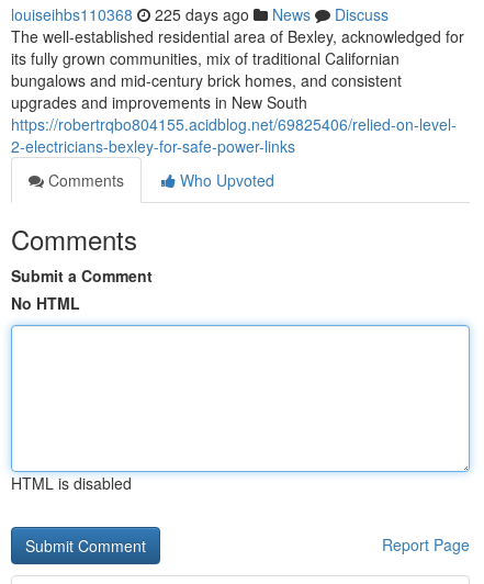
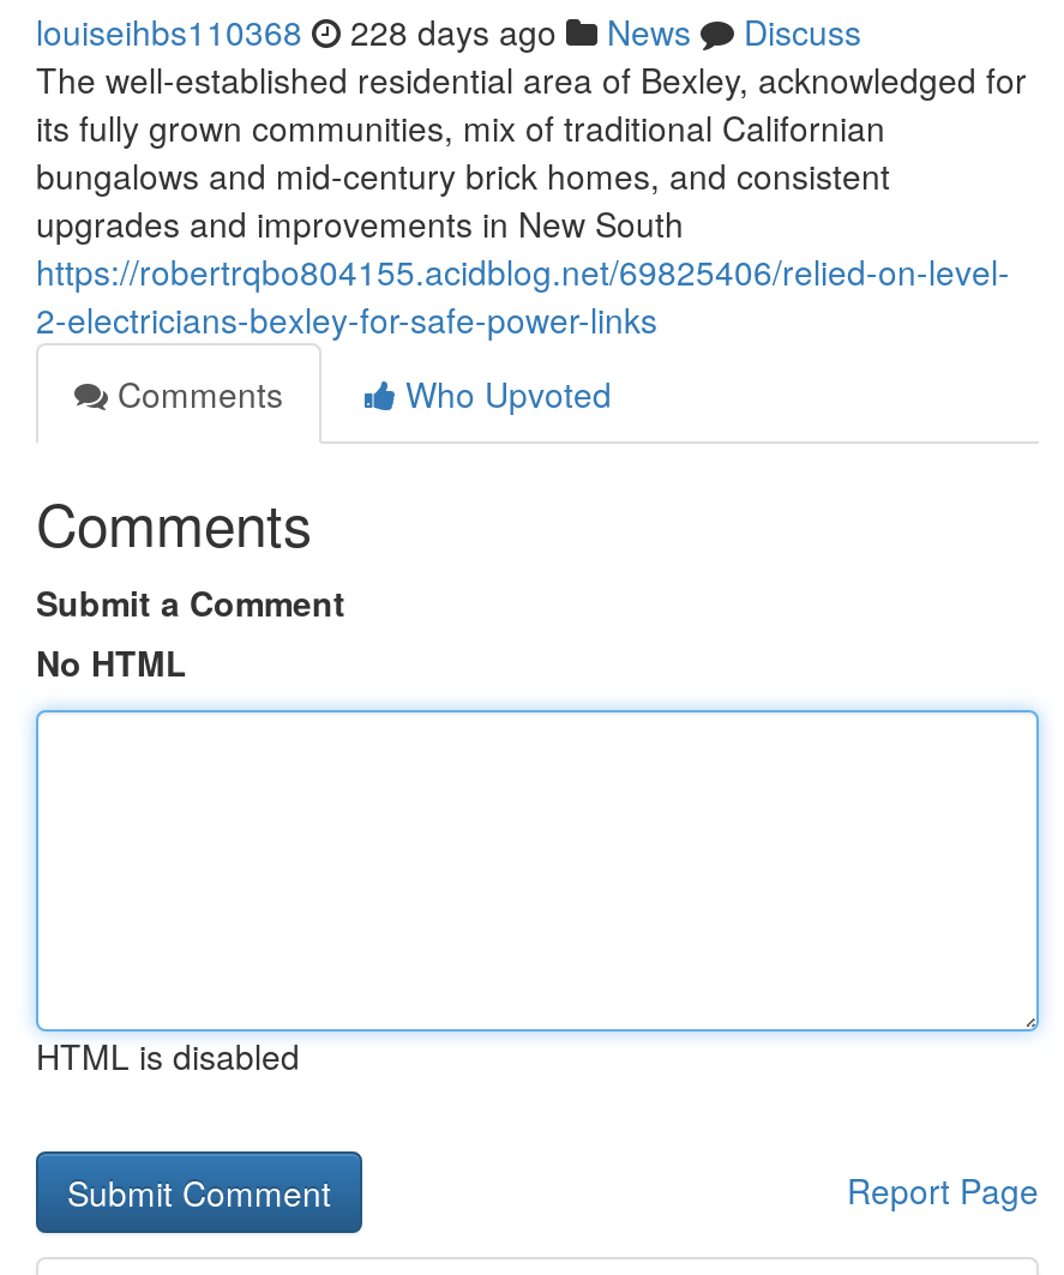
[11,3,389,25] louiseihbs110368 225 days ago News Discuss -> [36,7,861,55] louiseihbs110368 228 days ago News Discuss

